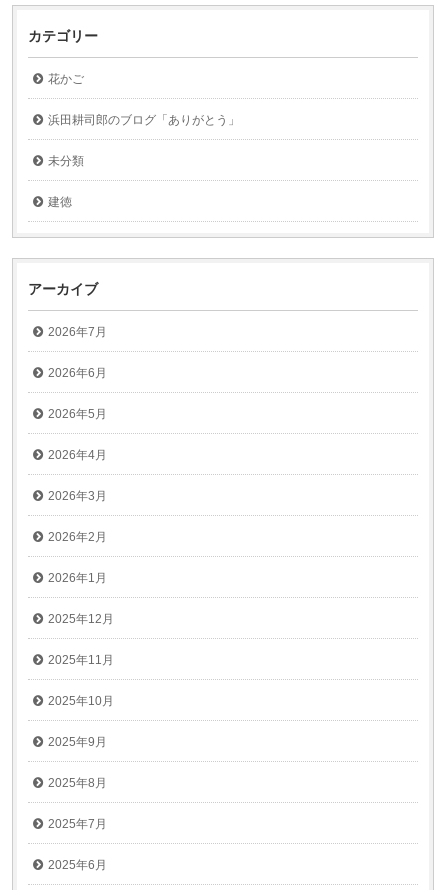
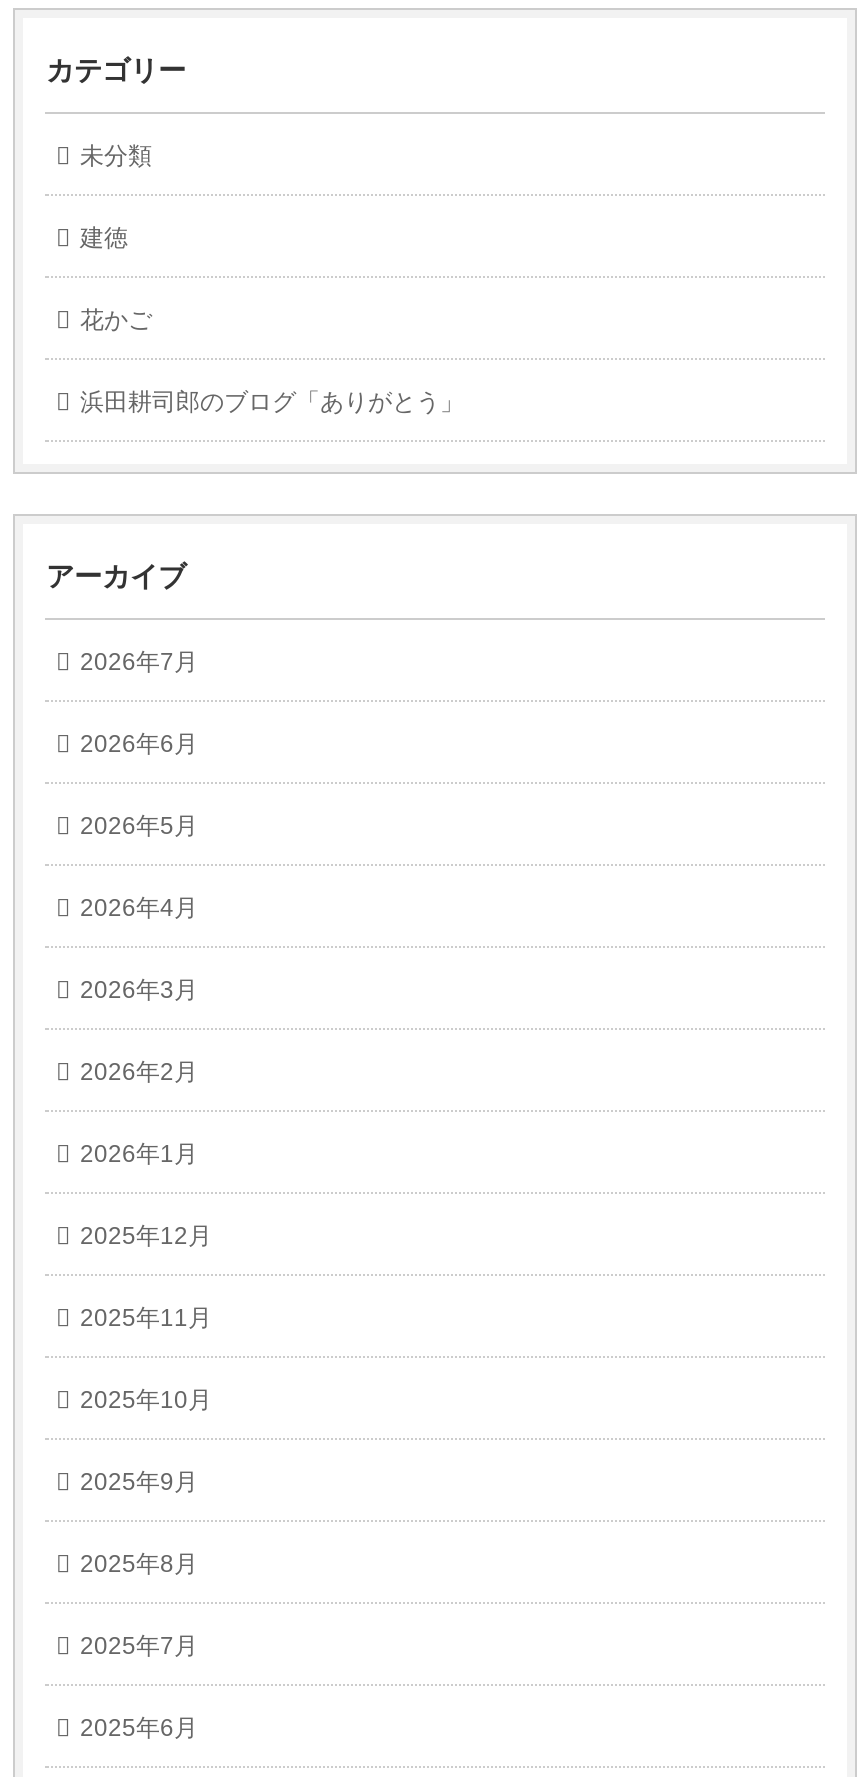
moved [48,72,240,127] -> [80,306,464,416]: 花かご | 浜田耕司郎のブログ「ありがとう」
moved [48,154,84,209] -> [80,142,152,252]: 未分類 | 建徳

